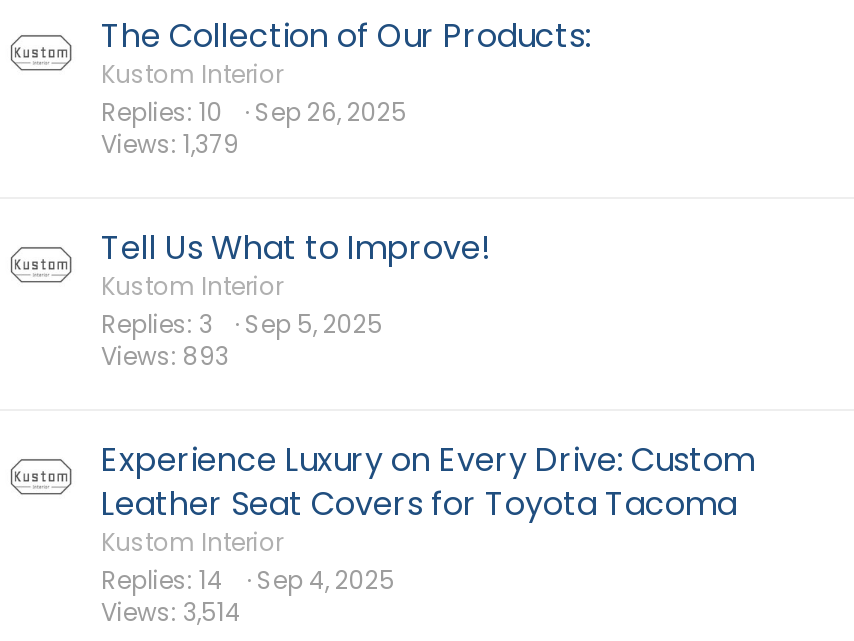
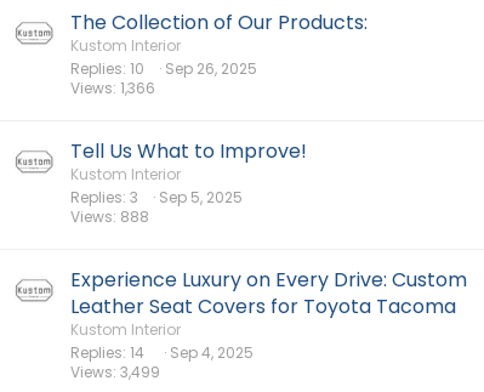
[101,127,239,161] Views 1,379 -> [70,78,155,98] Views 1,366
[101,339,229,373] Views 893 -> [70,206,149,227] Views 888
[101,595,241,629] Views 3,514 -> [70,362,160,382] Views 3,499

